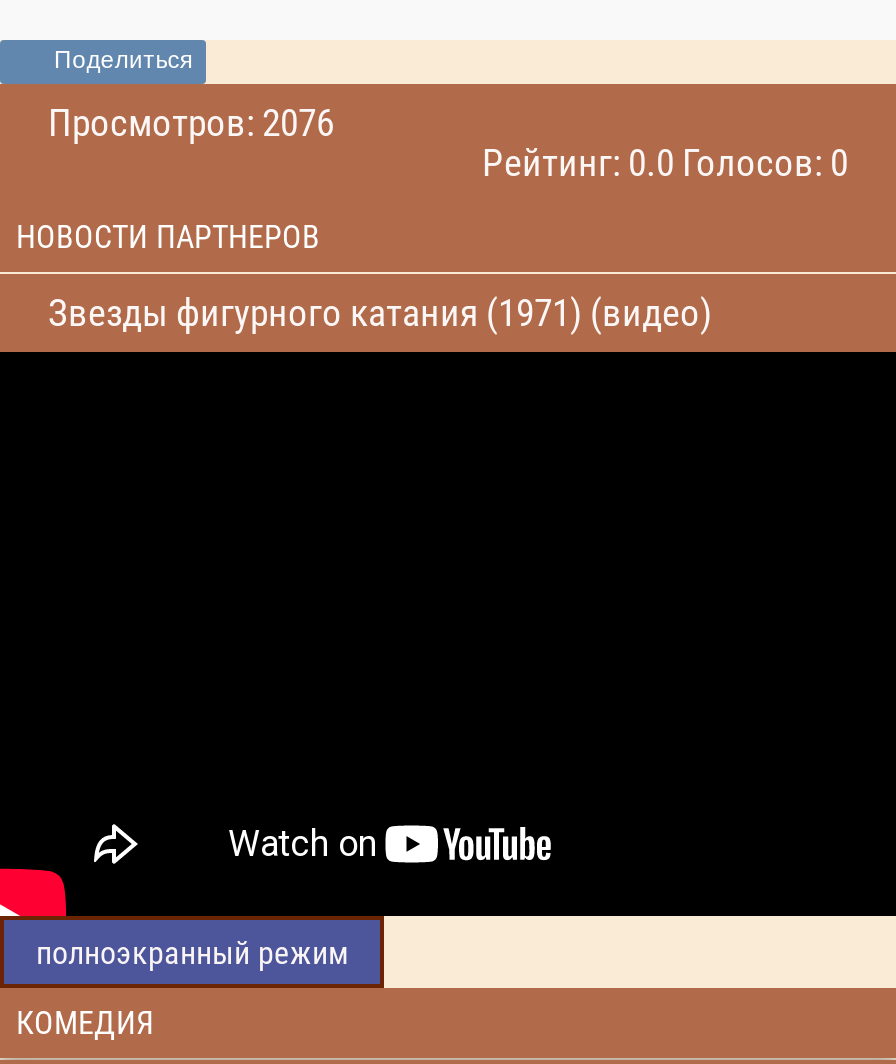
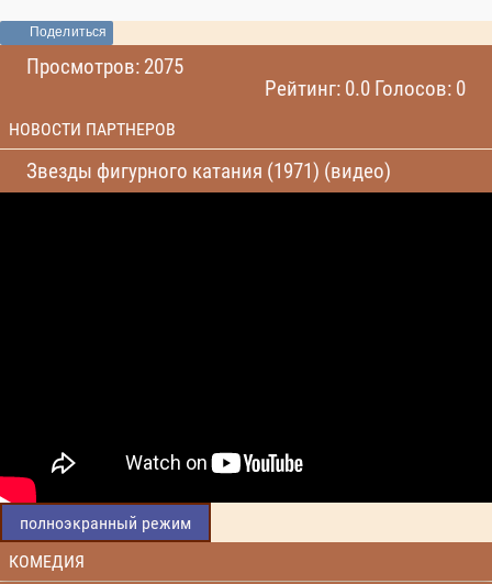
[48,100,334,146] Просмотров: 2076 -> [26,54,183,79] Просмотров: 2075

